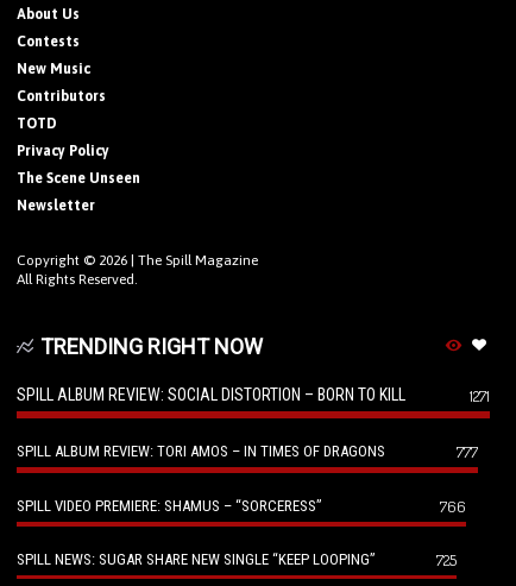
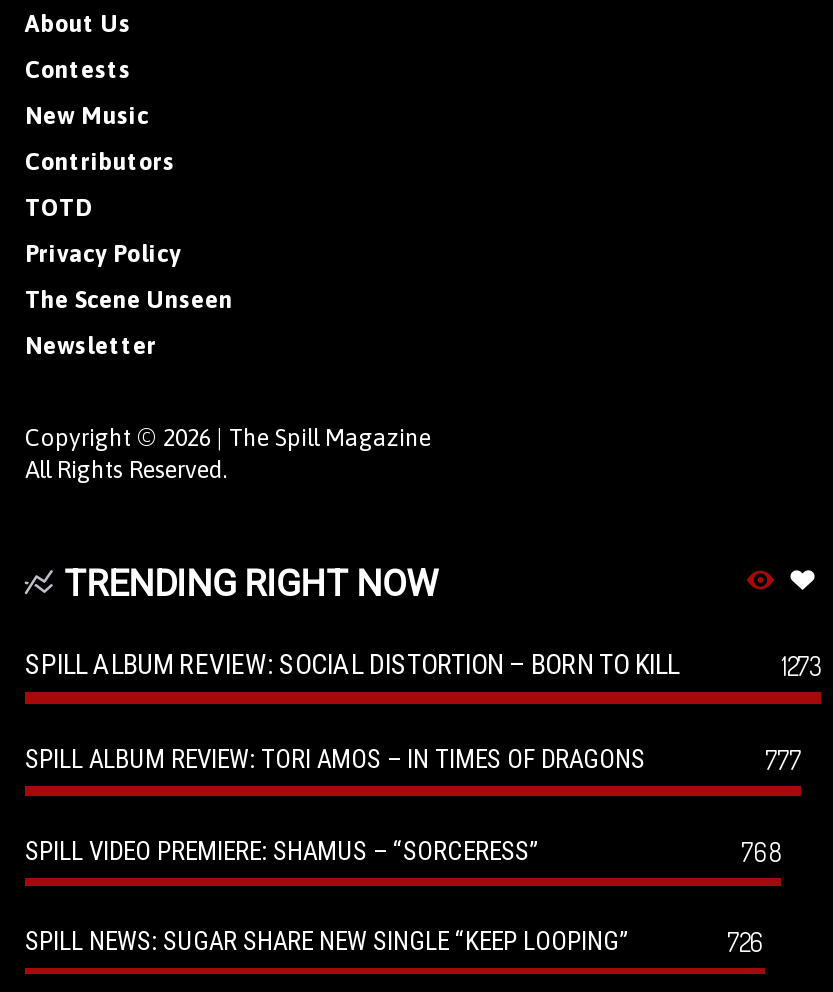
[470,386,490,405] 1271 -> [781,649,821,681] 1273
[440,496,466,515] 766 -> [741,835,781,867] 768
[436,550,457,569] 725 -> [727,925,765,957] 726

